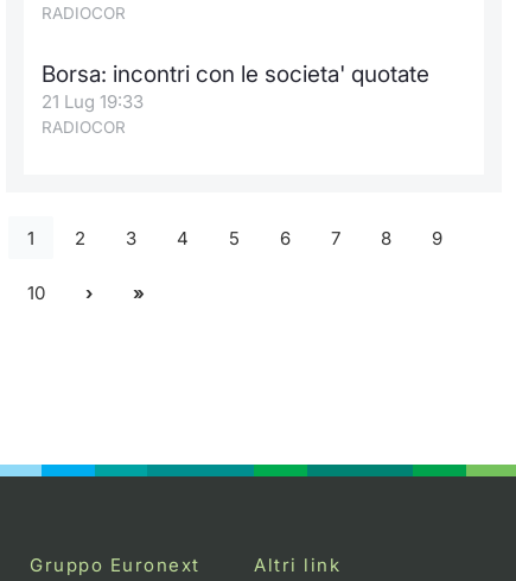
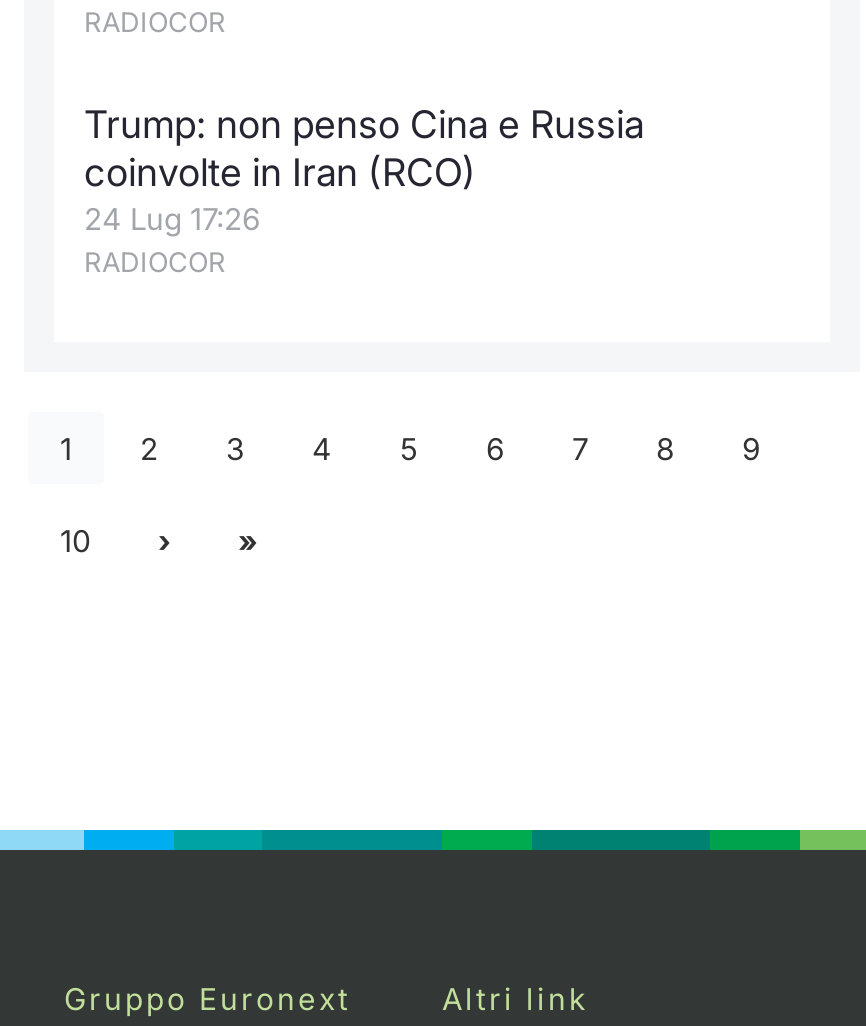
[42,61,429,113] Borsa: incontri con le societa' quotate | 21 Lug 19:33 -> [84,102,644,238] Trump: non penso Cina e Russia | coinvolte in Iran (RCO) | 24 Lug 17:26

